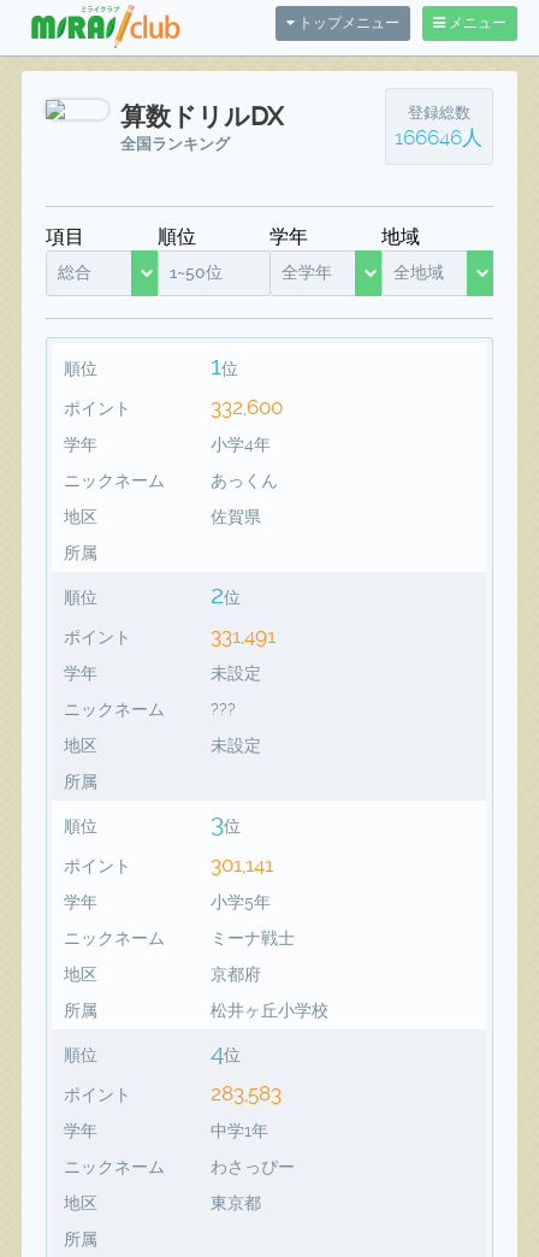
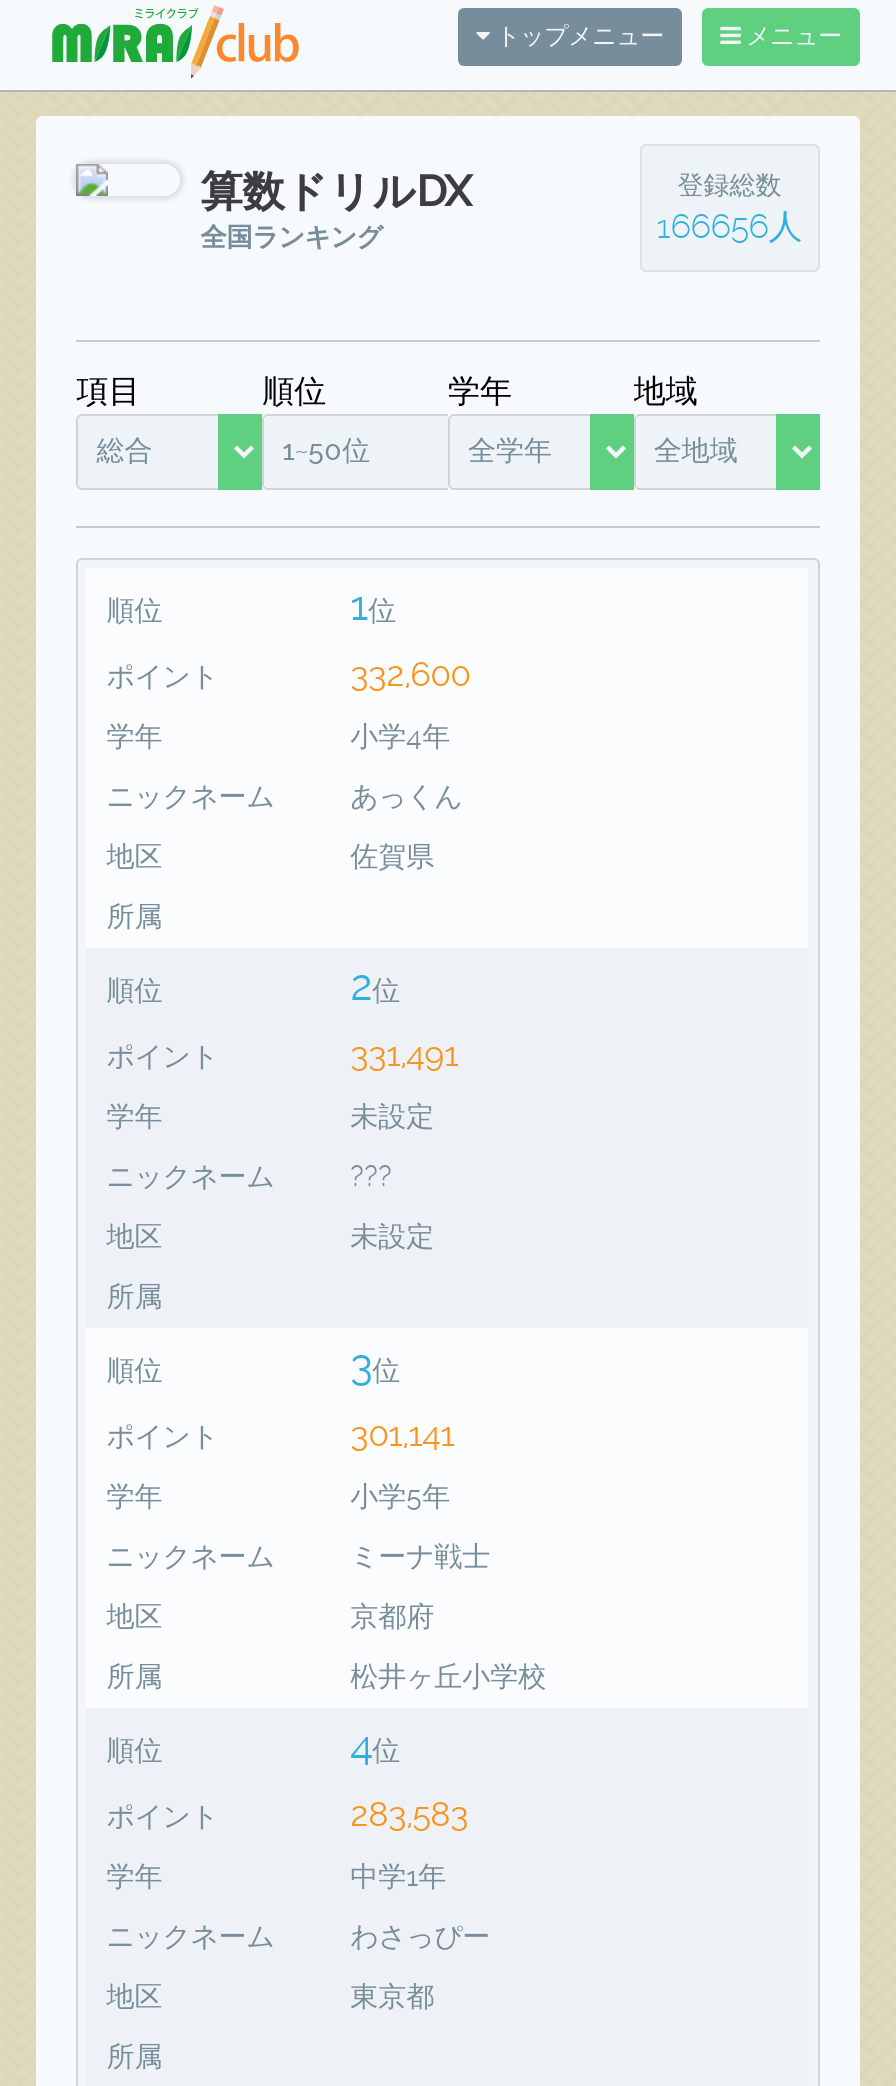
[395,125,483,149] 166646人 -> [657,205,803,245] 166656人

